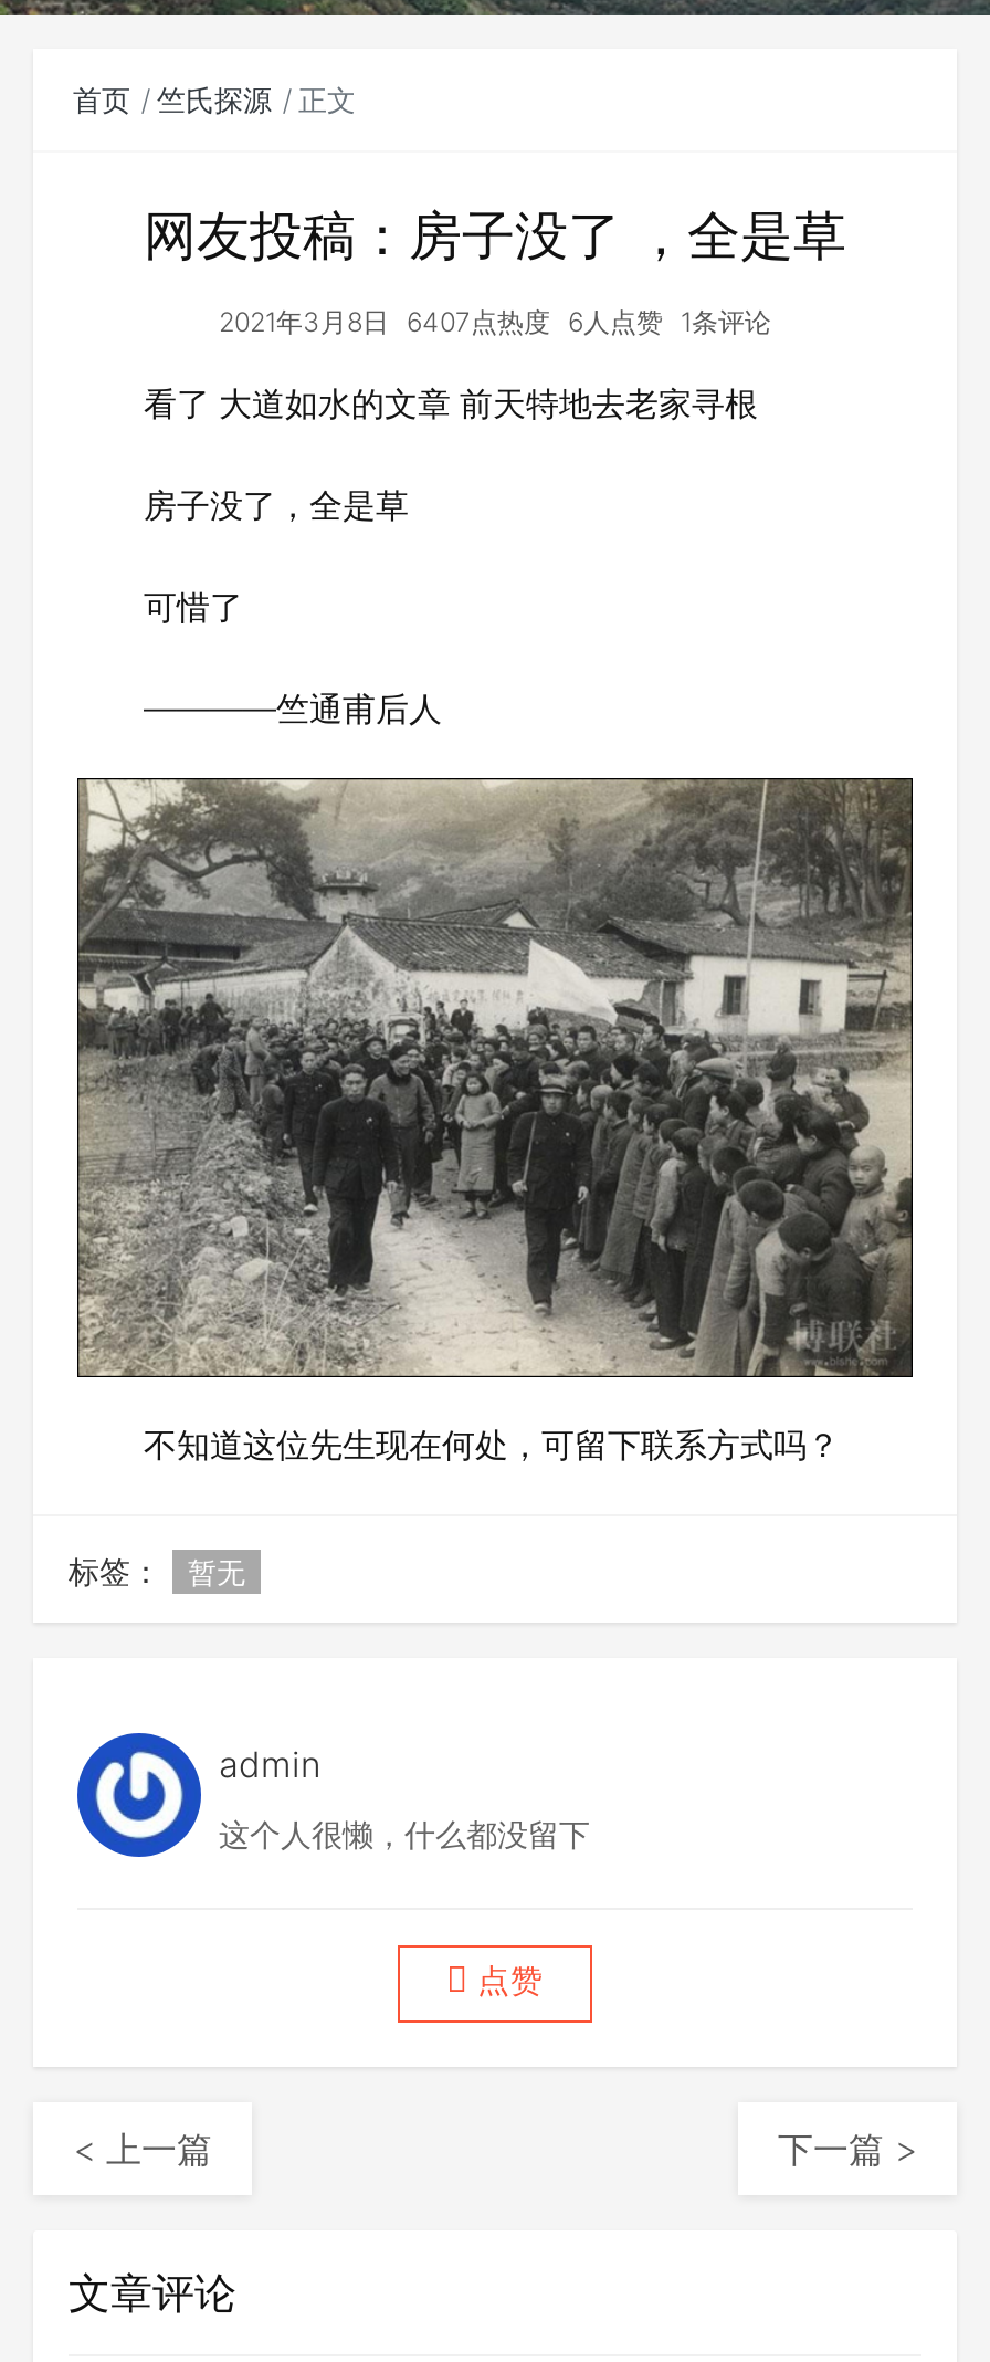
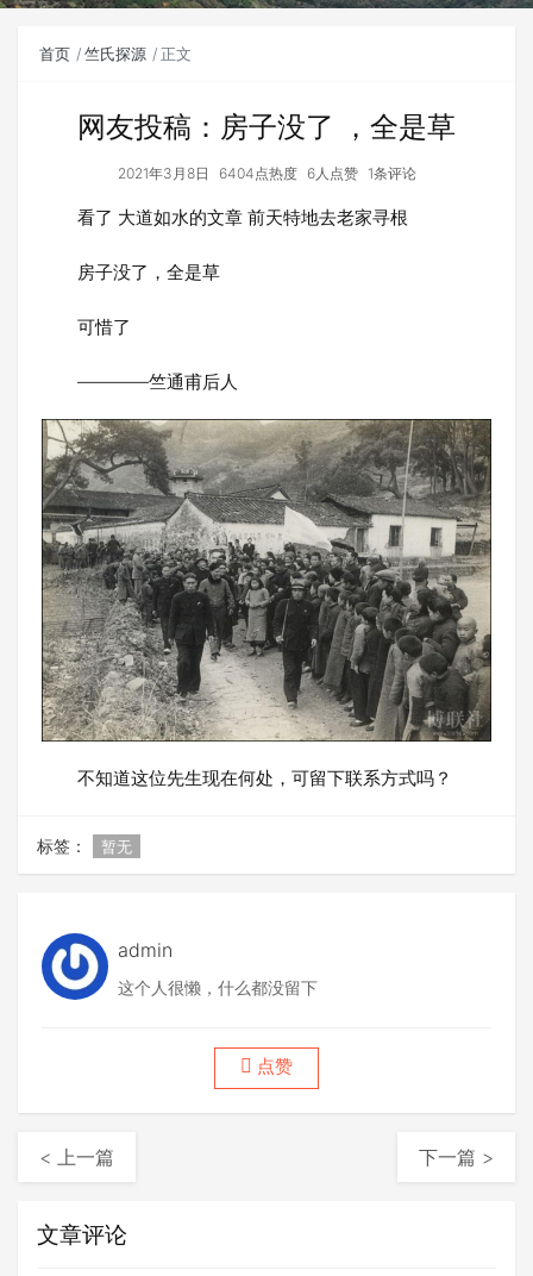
[219,305,771,338] 2021年3月8日 6407点热度 6人点赞 1条评论 -> [117,164,416,182] 2021年3月8日 6404点热度 6人点赞 1条评论

